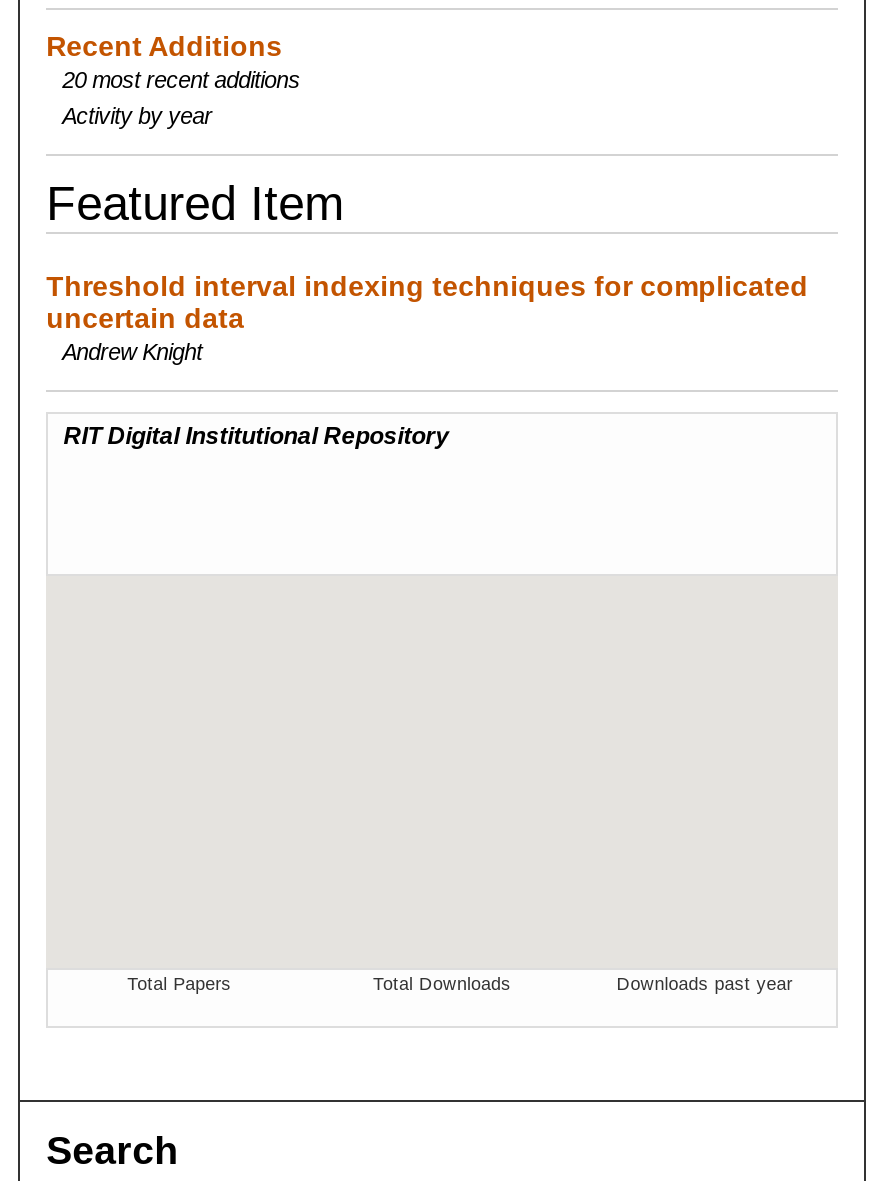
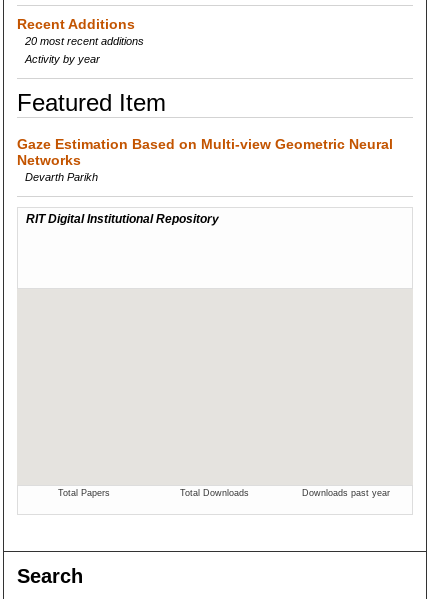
[46,270,808,364] Threshold interval indexing techniques for complicated | uncertain data | Andrew Knight -> [17,136,393,183] Gaze Estimation Based on Multi-view Geometric Neural | Networks | Devarth Parikh

